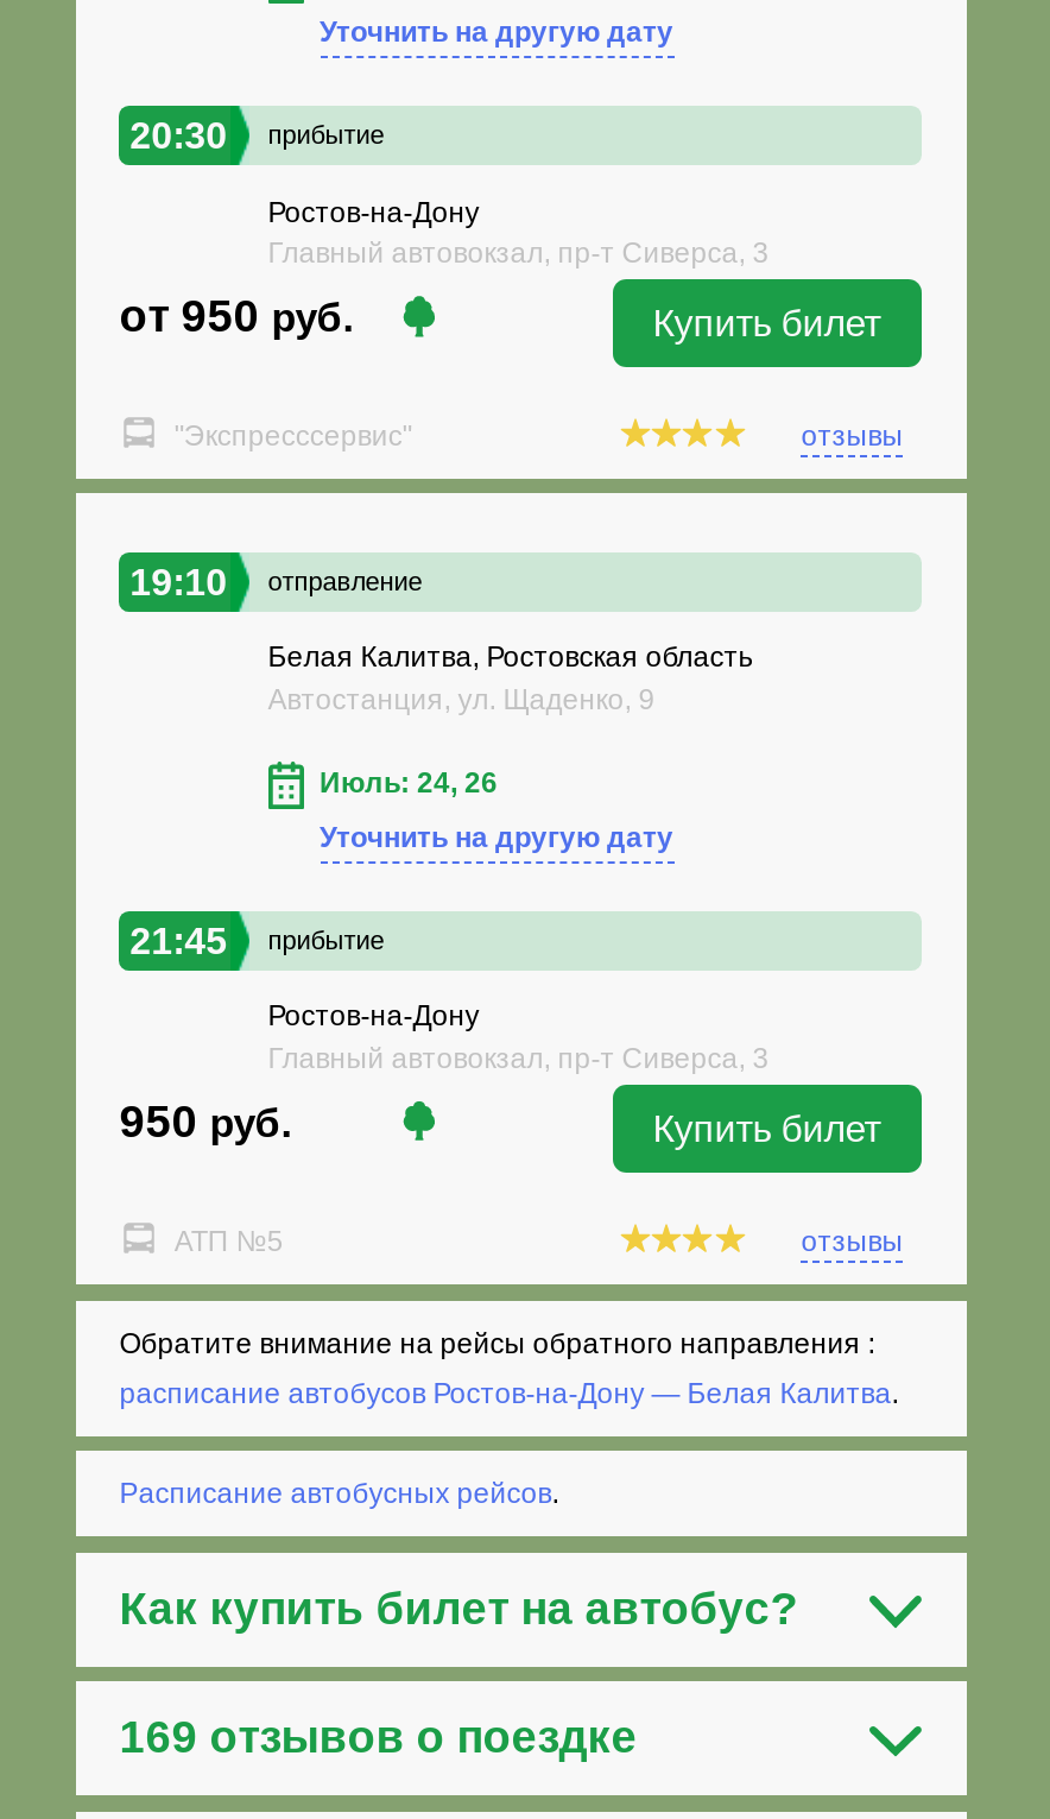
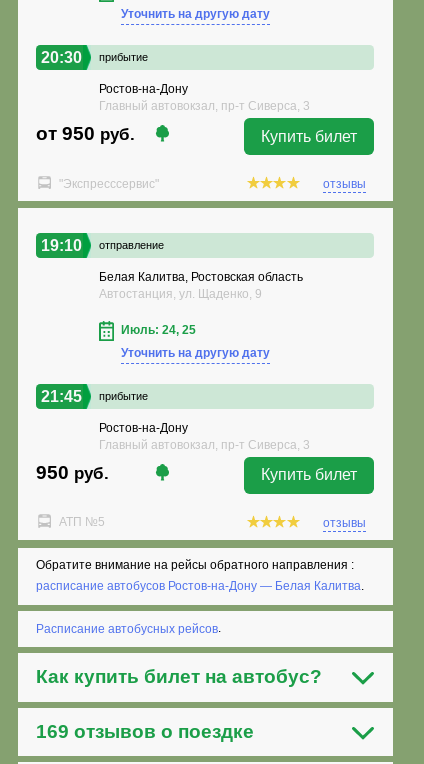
[320,768,498,801] Июль: 24, 26 -> [120,323,195,337] Июль: 24, 25

